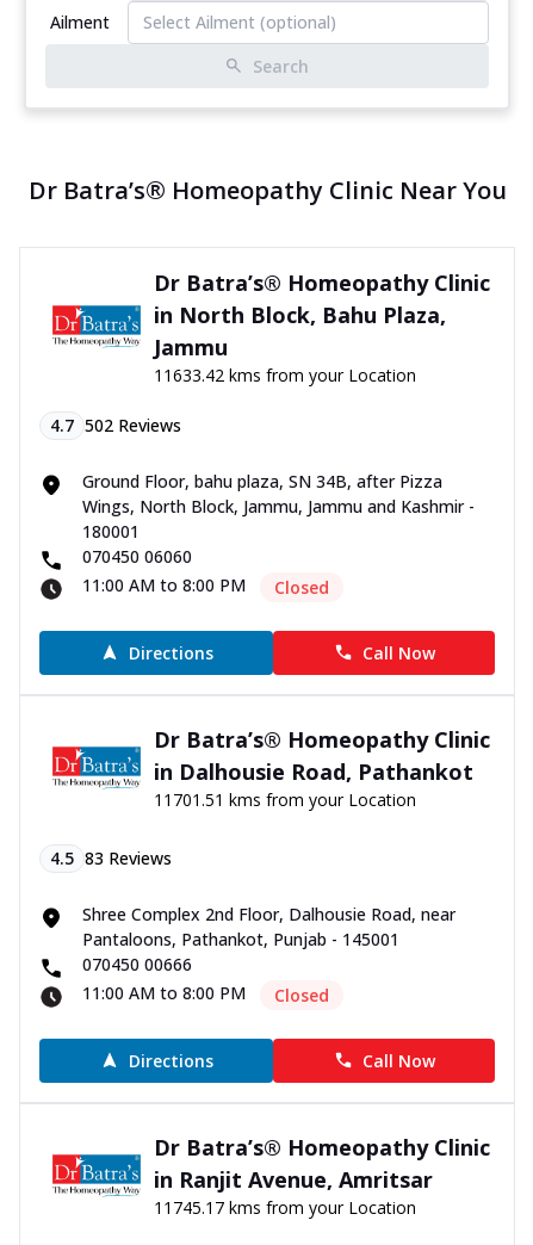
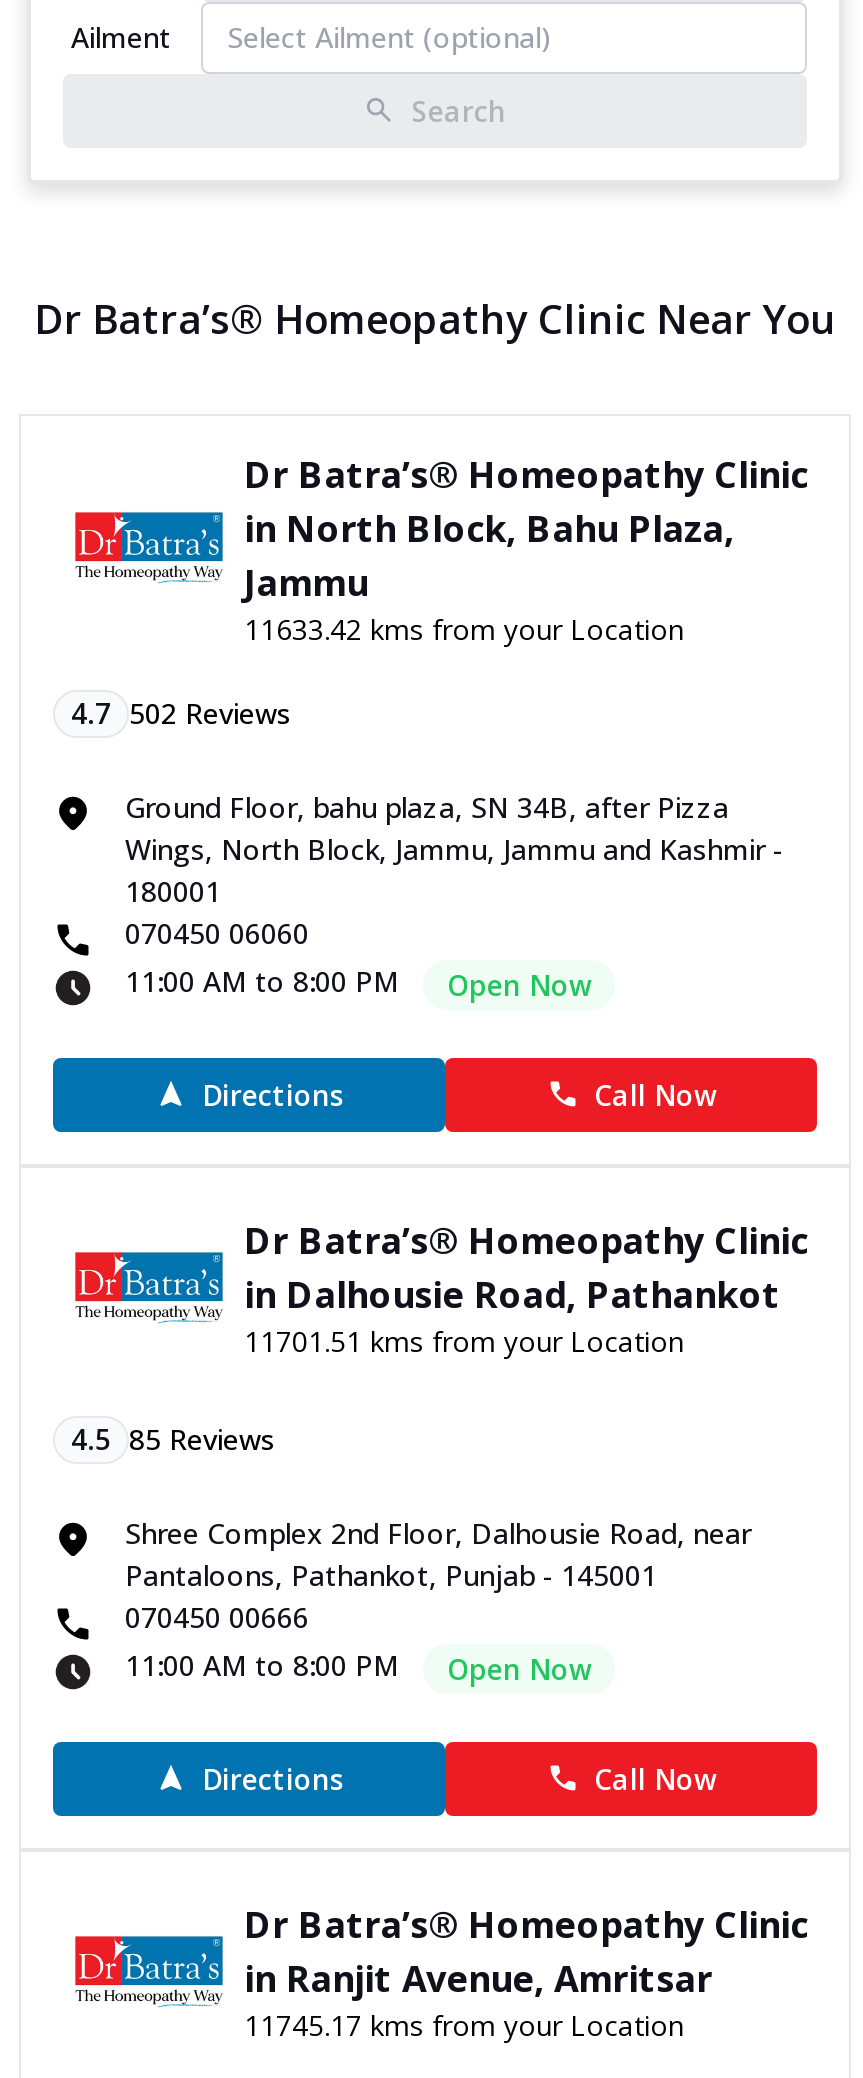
[274,576,329,599] Closed -> [447,966,591,1004] Open Now
[50,847,172,869] 4.5 83 Reviews -> [71,1420,275,1458] 4.5 85 Reviews
[274,984,329,1006] Closed -> [447,1650,591,1688] Open Now

